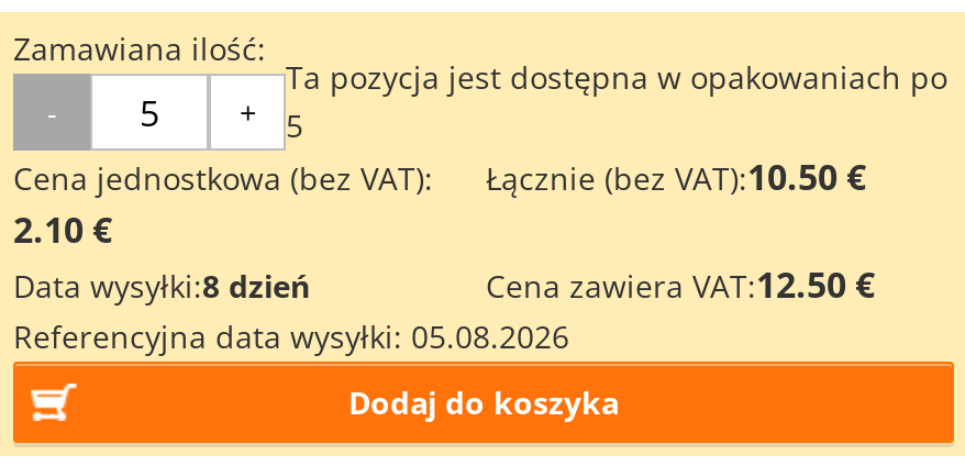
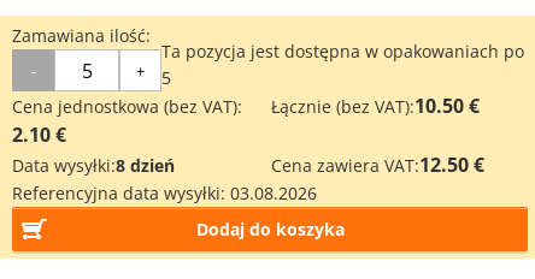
[13,315,569,357] Referencyjna data wysyłki: 05.08.2026 -> [12,182,317,204] Referencyjna data wysyłki: 03.08.2026

